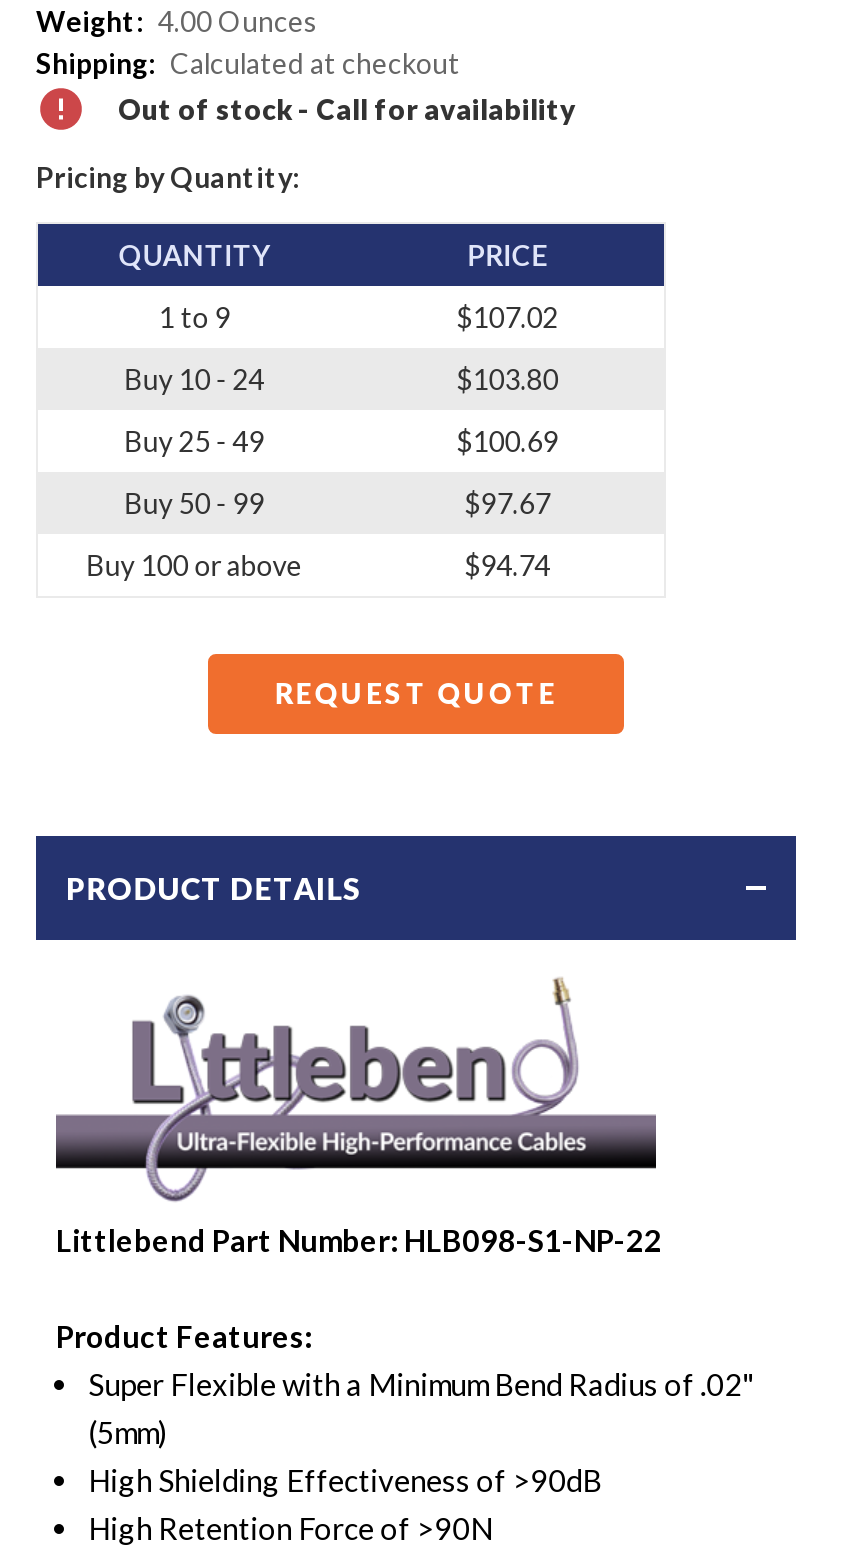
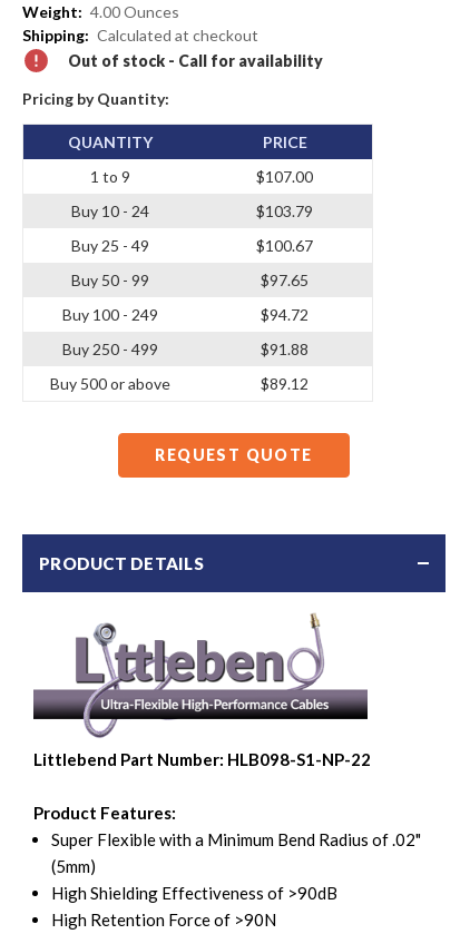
[456,299,558,581] $107.02 | $103.80 | $100.69 | $97.67 | $94.74 -> [256,167,313,393] $107.00 | $103.79 | $100.67 | $97.65 | $94.72 | $91.88 | $89.12
[86,547,302,581] Buy 100 or above -> [50,305,171,393] Buy 100 - 249 | Buy 250 - 499 | Buy 500 or above

